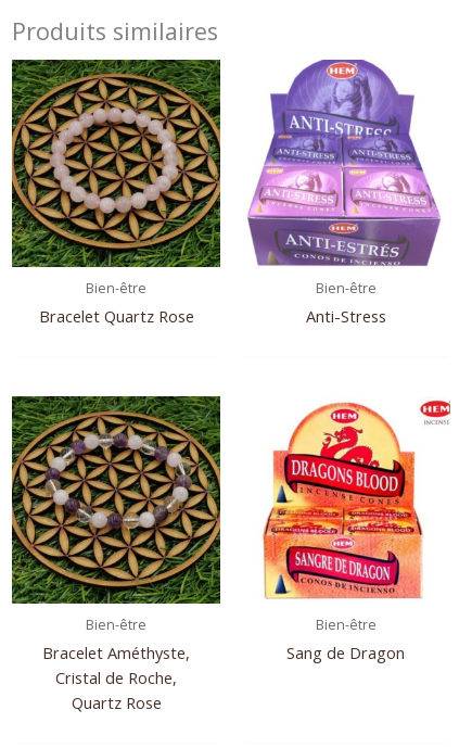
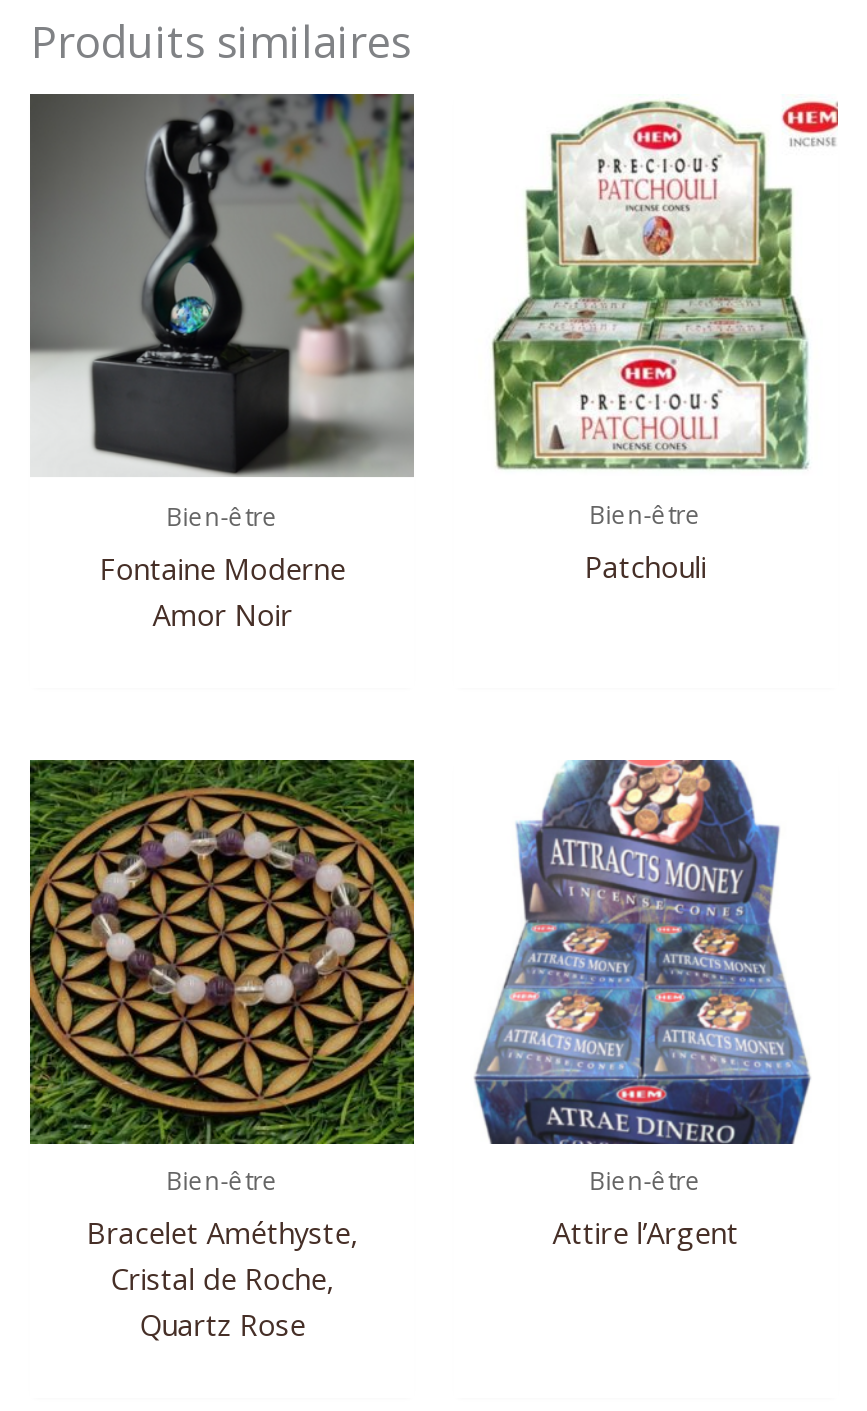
[11,60,221,327] [image] | Bracelet Quartz Rose -> [30,94,416,633] [image] | Fontaine Moderne | Amor Noir
[246,59,450,327] [image] | Anti-Stress -> [466,94,840,586] [image] | Patchouli
[257,400,451,663] [image] | Sang de Dragon -> [474,758,812,1253] [image] | Attire l’Argent

